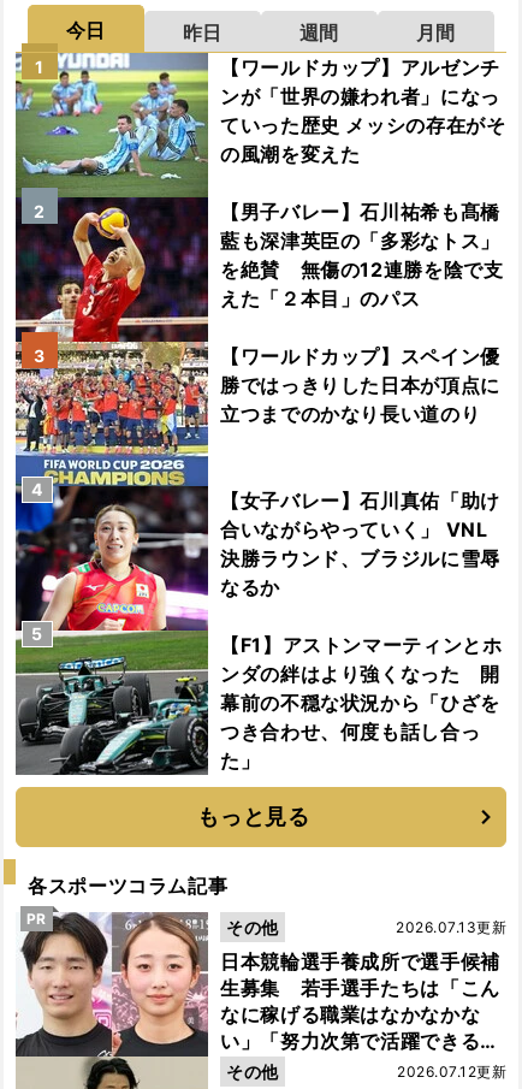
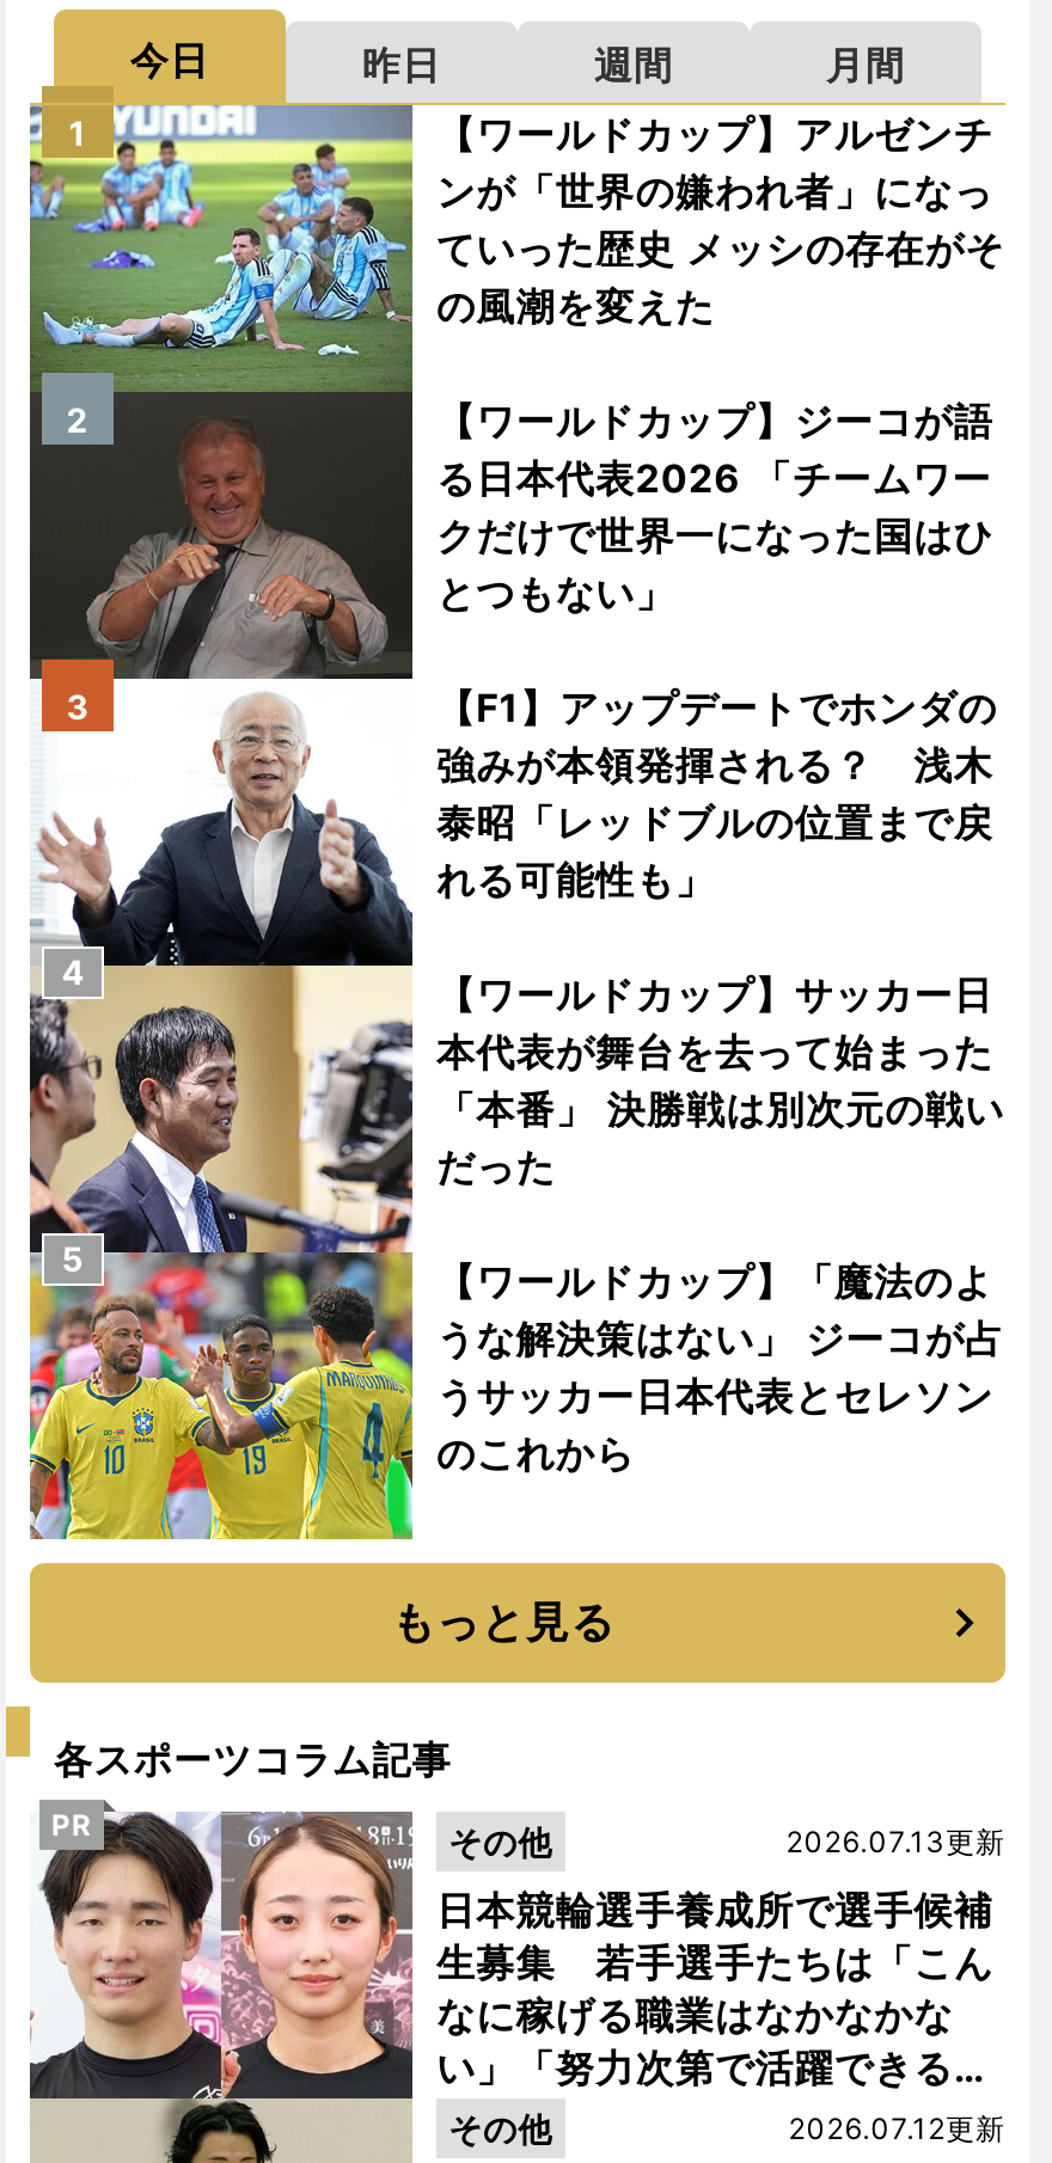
[14,199,503,776] [image] | 【男子バレー】石川祐希も髙橋 | 藍も深津英臣の「多彩なトス」 | を絶賛 無傷の12連勝を陰で支 | えた「２本目」のパス -> [27,397,993,1542] [image] | 【ワールドカップ】ジーコが語 | る日本代表2026 「チームワー | クだけで世界一になった国はひ | とつもない」
[220,344,500,426] 【ワールドカップ】スペイン優 | 勝ではっきりした日本が頂点に | 立つまでのかなり長い道のり -> [436,684,997,903] 【F1】アップデートでホンダの | 強みが本領発揮される？ 浅木 | 泰昭「レッドブルの位置まで戻 | れる可能性も」
[220,489,500,599] 【女子バレー】石川真佑「助け | 合いながらやっていく」 VNL | 決勝ラウンド、ブラジルに雪辱 | なるか -> [436,970,1004,1190] 【ワールドカップ】サッカー日 | 本代表が舞台を去って始まった | 「本番」 決勝戦は別次元の戦い | だった
[220,633,502,773] 【F1】アストンマーティンとホ | ンダの絆はより強くなった 開 | 幕前の不穏な状況から「ひざを | つき合わせ、何度も話し合っ | た」 -> [436,1257,1004,1477] 【ワールドカップ】「魔法のよ | うな解決策はない」 ジーコが占 | うサッカー日本代表とセレソン | のこれから

